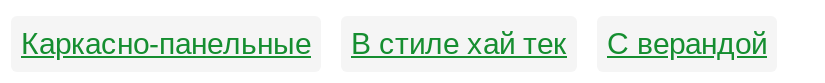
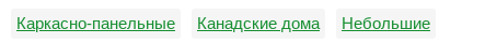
[351,27,767,61] В стиле хай тек | С верандой -> [197,15,430,33] Канадские дома | Небольшие

